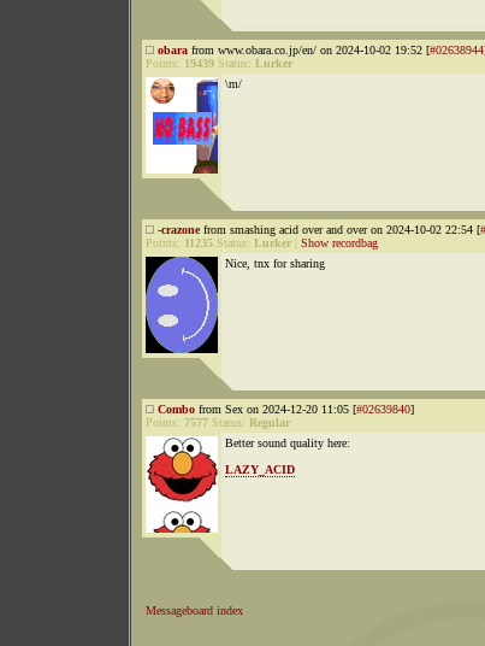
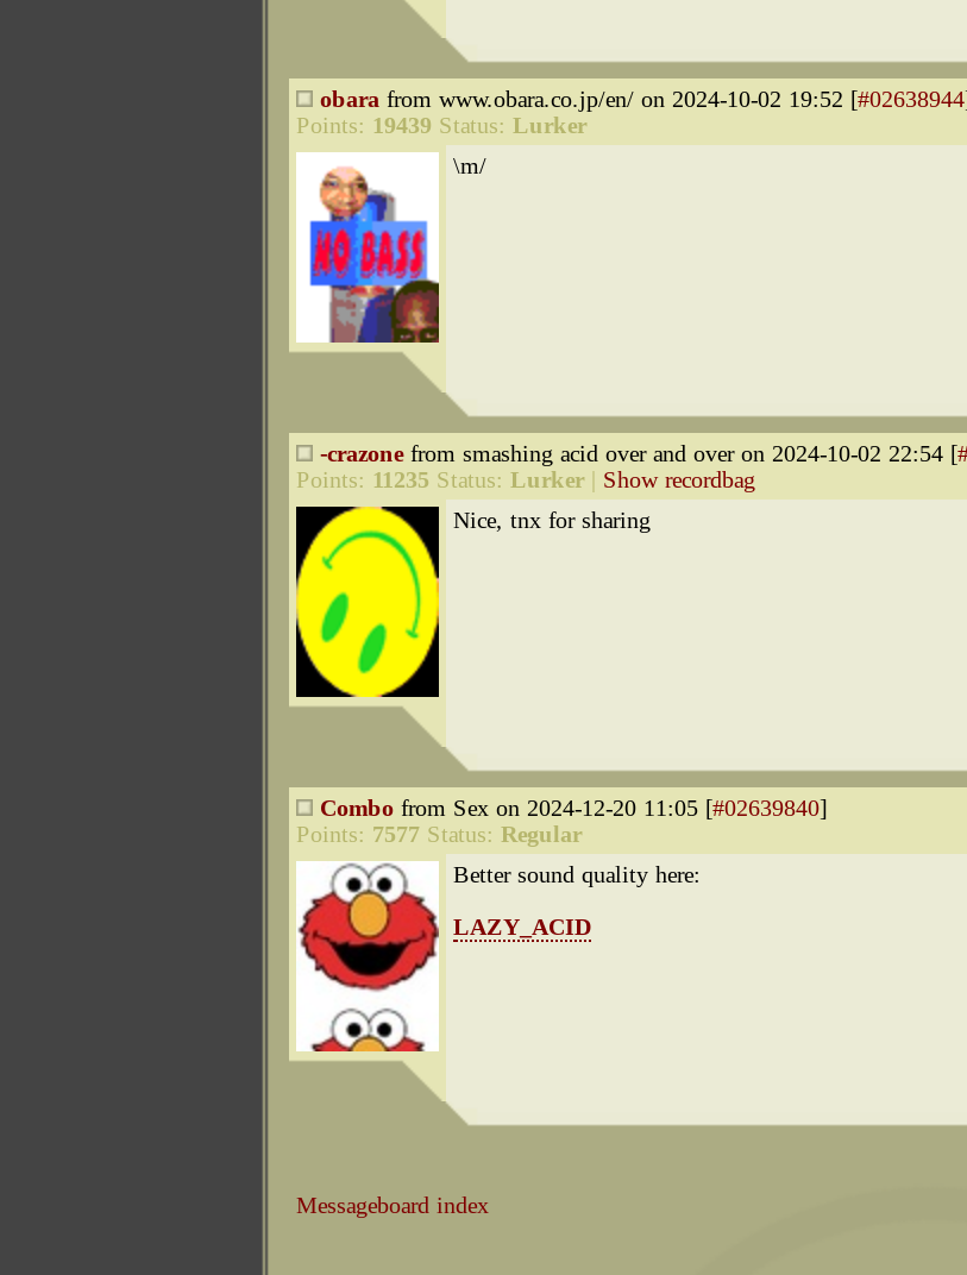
[149,78,219,175] [image] -> [306,155,441,345] [image]
[144,256,219,354] [image] -> [294,504,441,699] [image]

